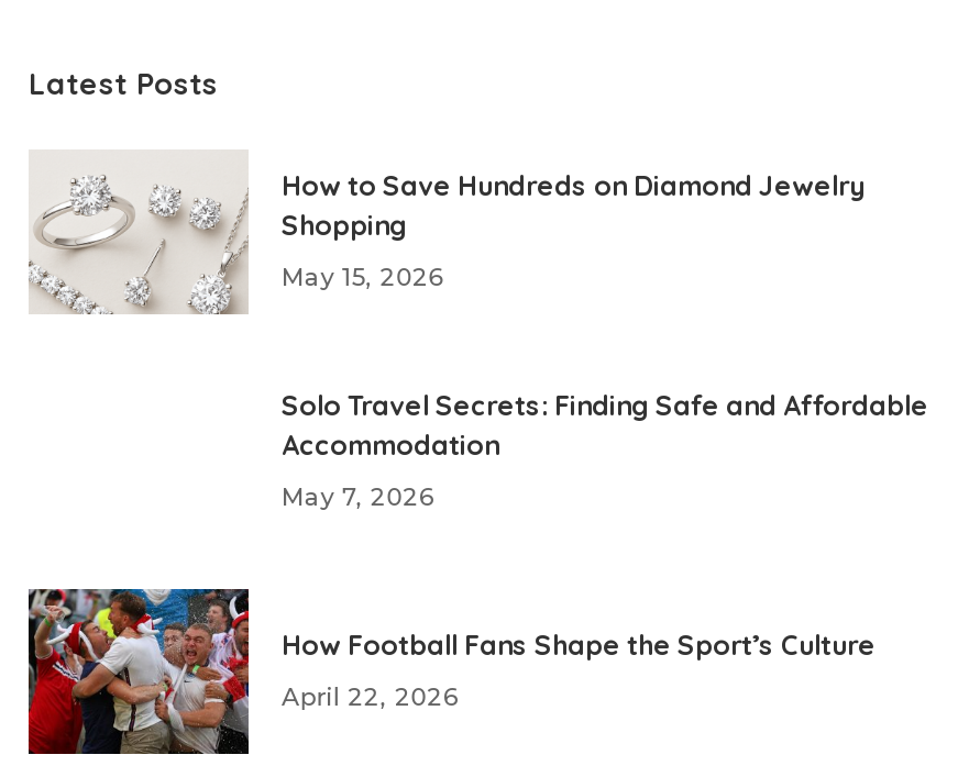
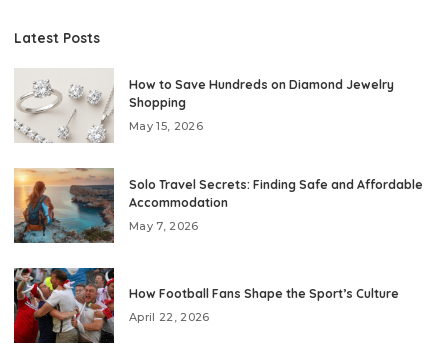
none -> [13,167,115,244] [image]

